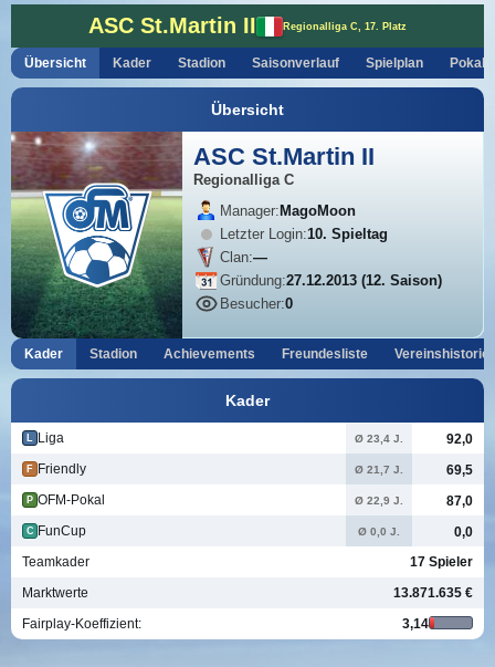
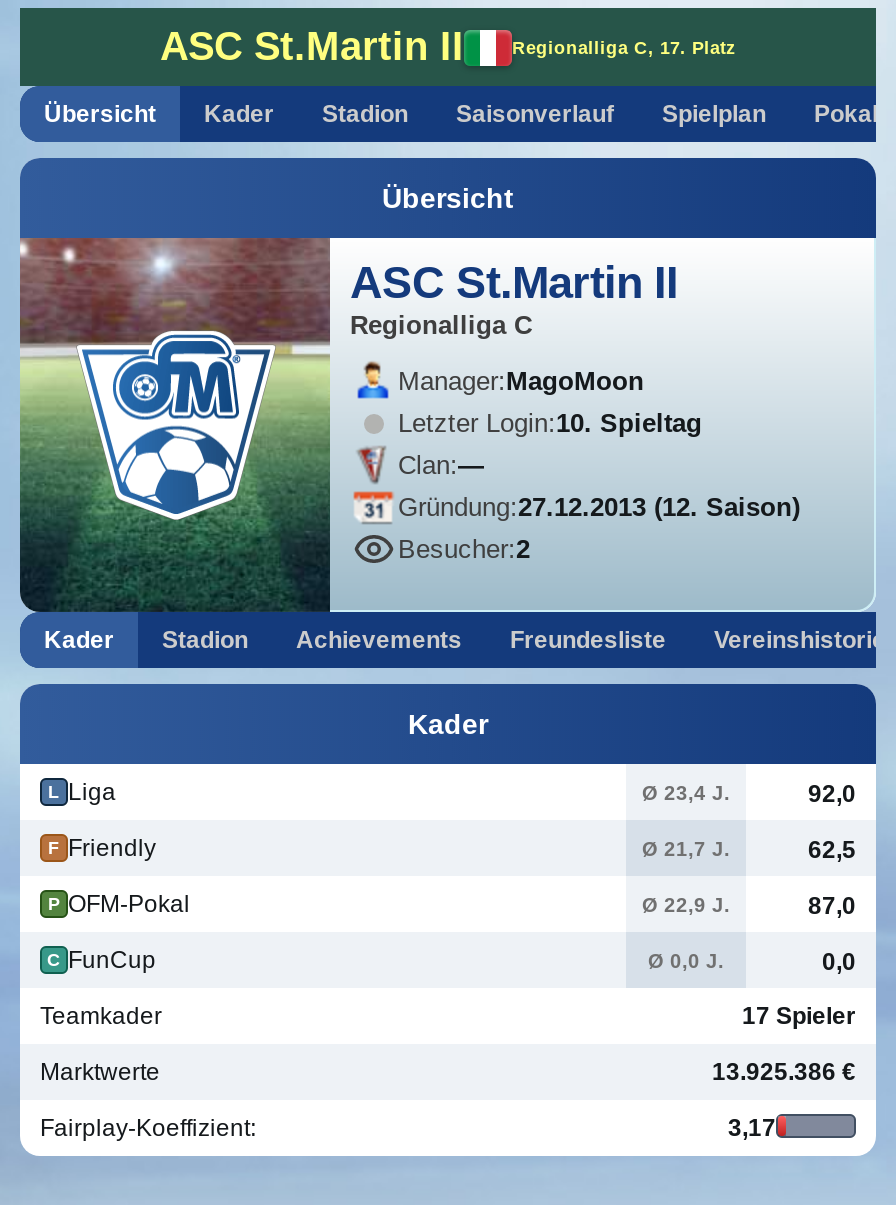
[220,295,293,312] Besucher:0 -> [398,534,530,564] Besucher:2
[446,462,473,478] 69,5 -> [808,836,856,864] 62,5
[393,585,473,601] 13.871.635 € -> [712,1058,856,1086] 13.925.386 €
[402,616,429,632] 3,14 -> [728,1114,776,1142] 3,17

